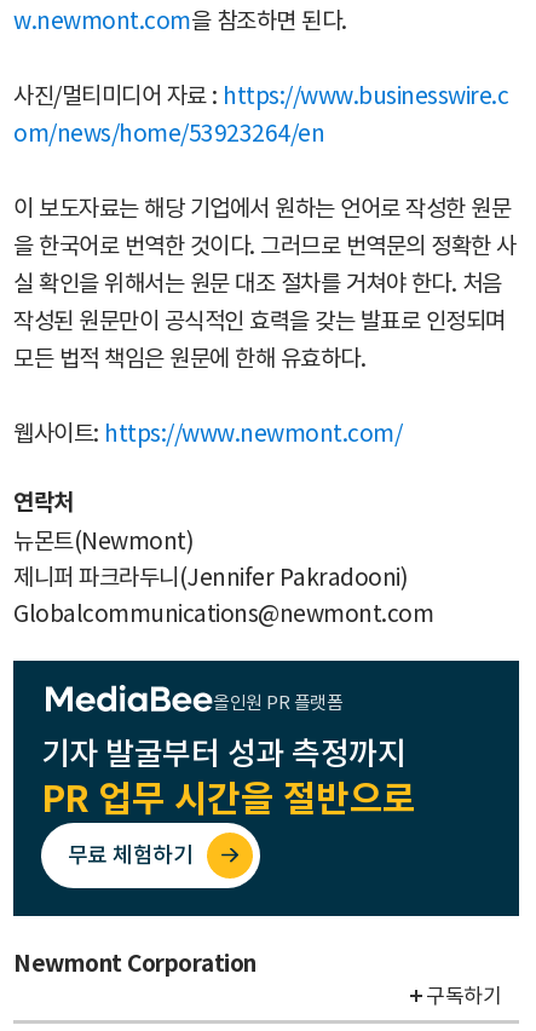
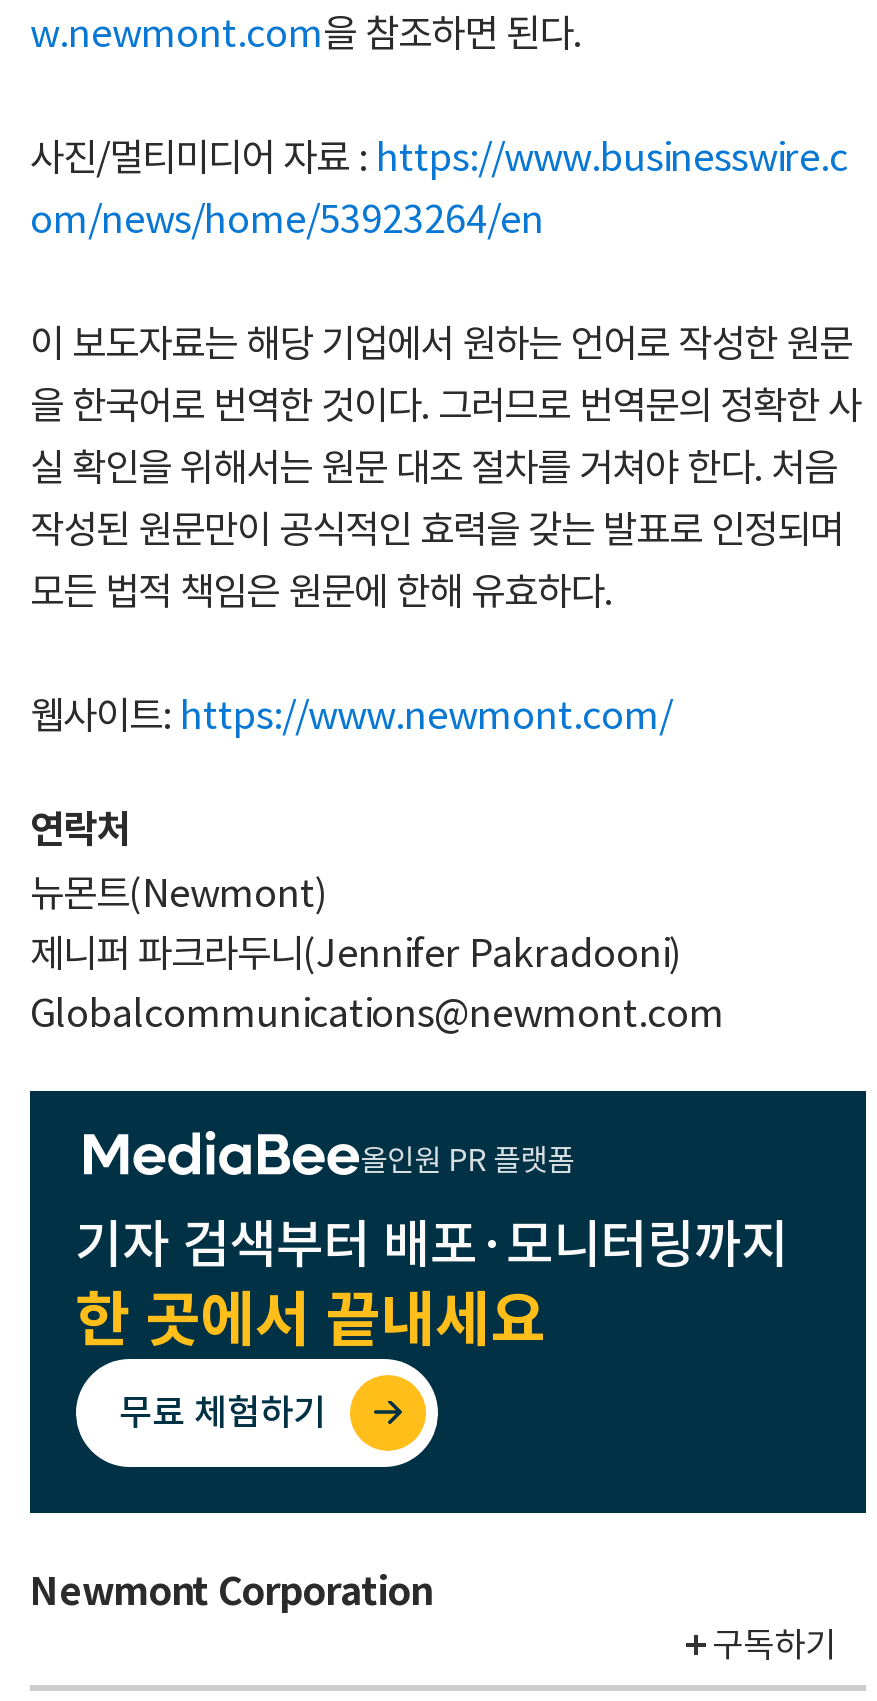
[41,734,416,822] 기자 발굴부터 성과 측정까지 | PR 업무 시간을 절반으로 -> [75,1211,788,1357] 기자 검색부터 배포·모니터링까지 | 한 곳에서 끝내세요

